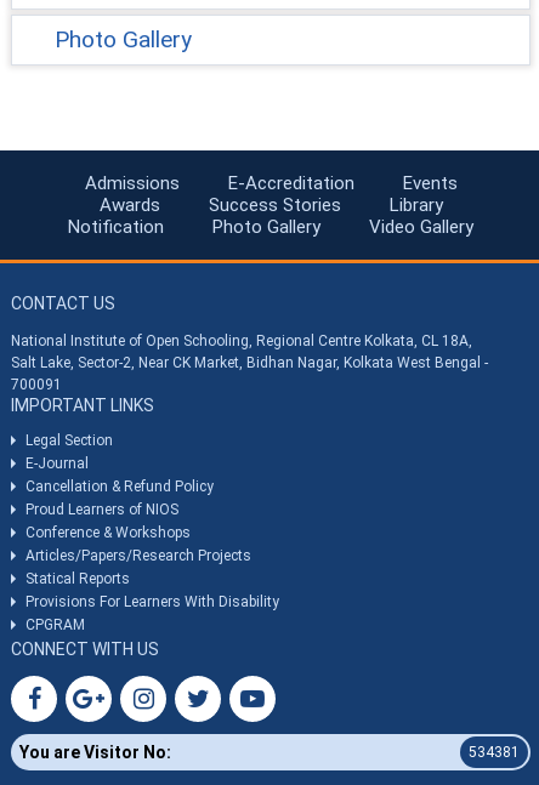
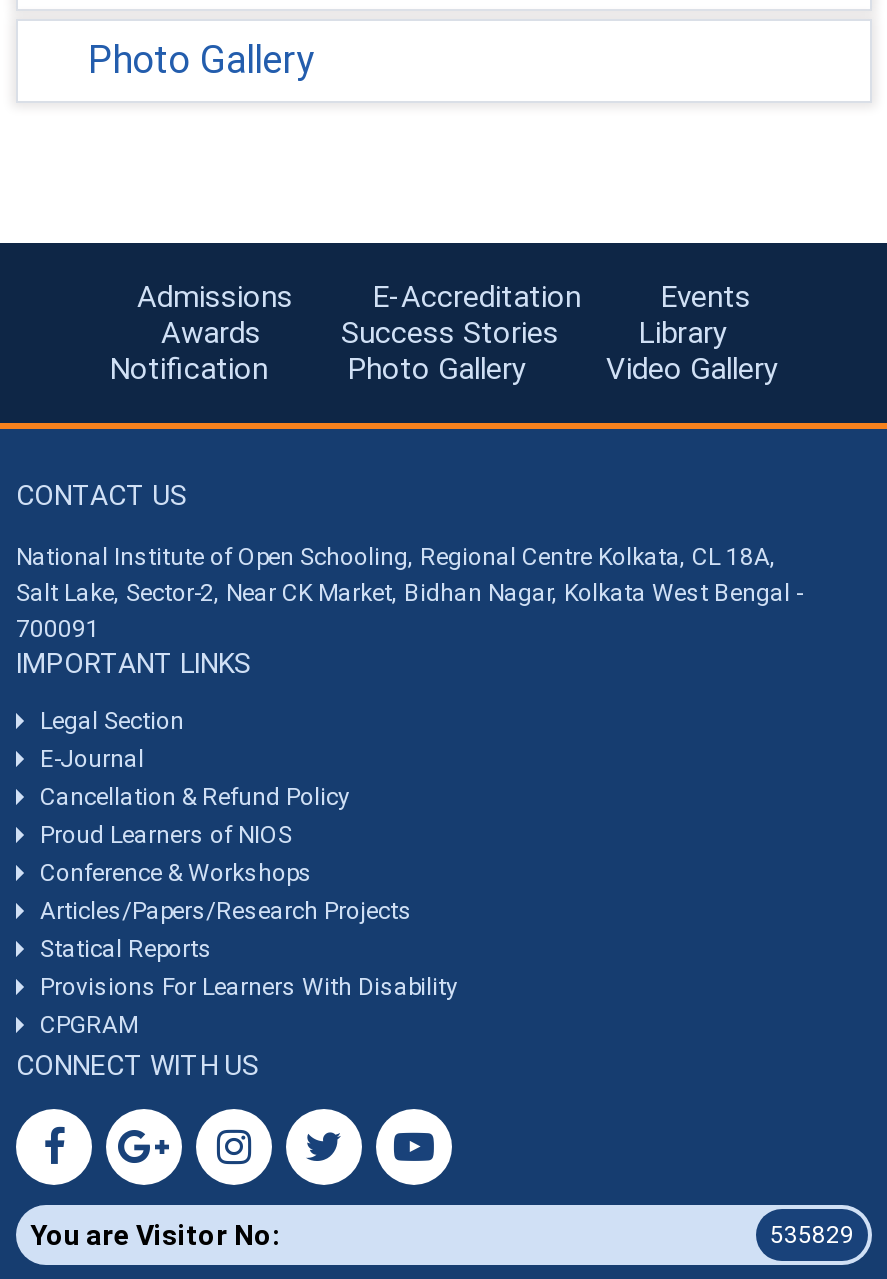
[469,744,520,761] 534381 -> [770,1221,854,1249] 535829

